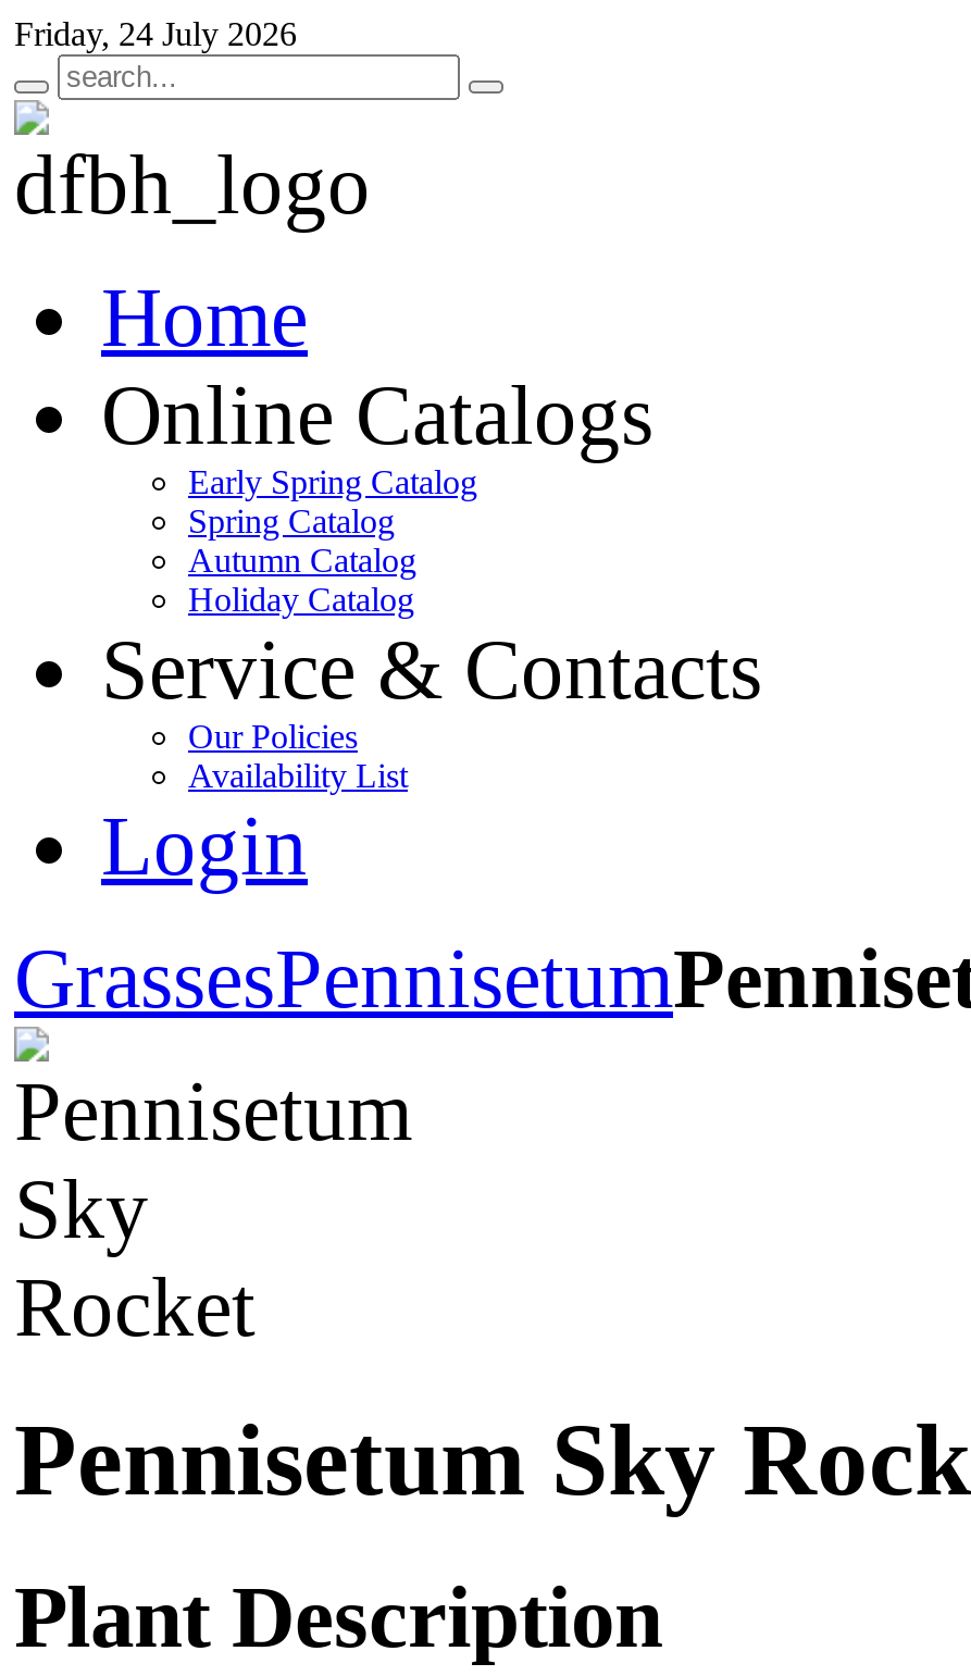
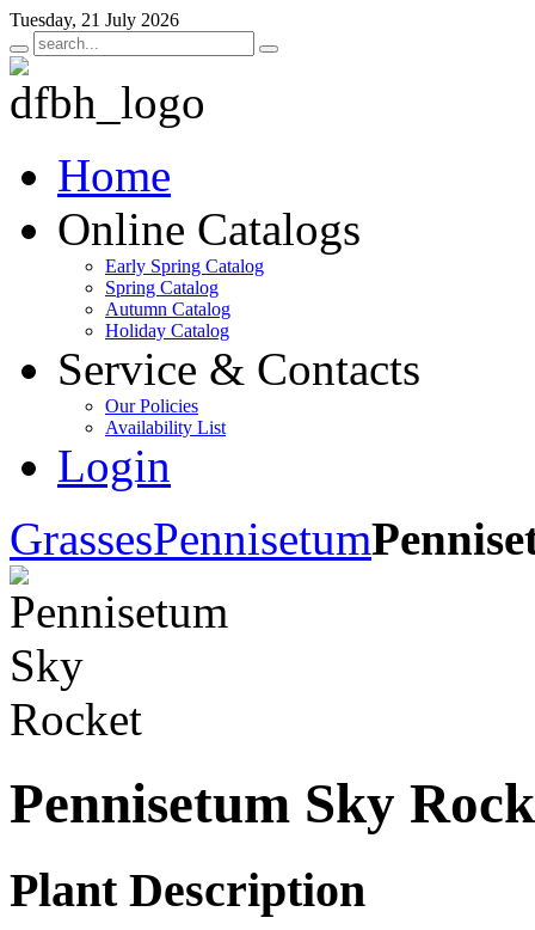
[14,15,297,52] Friday, 24 July 2026 -> [10,10,179,30] Tuesday, 21 July 2026

